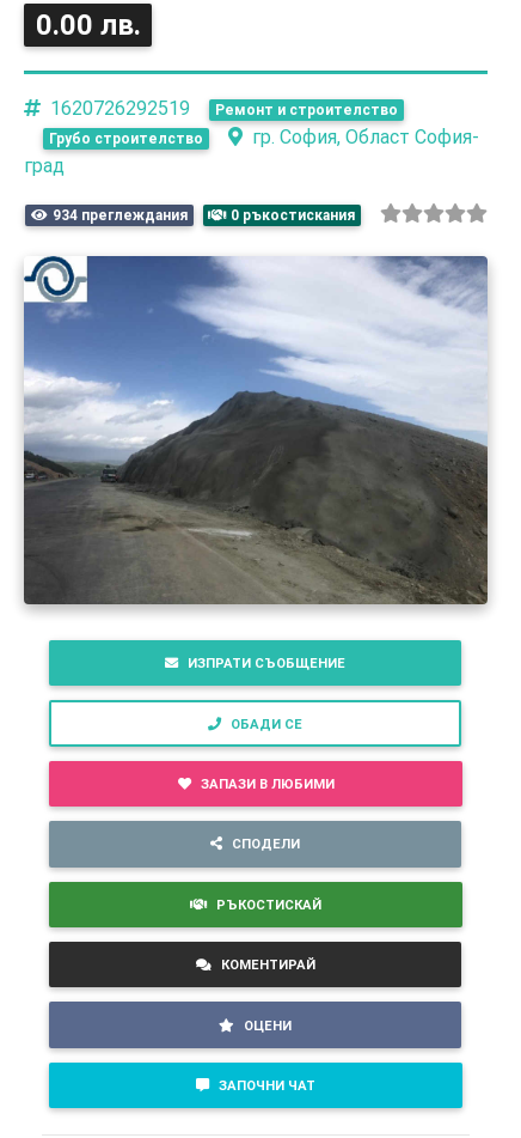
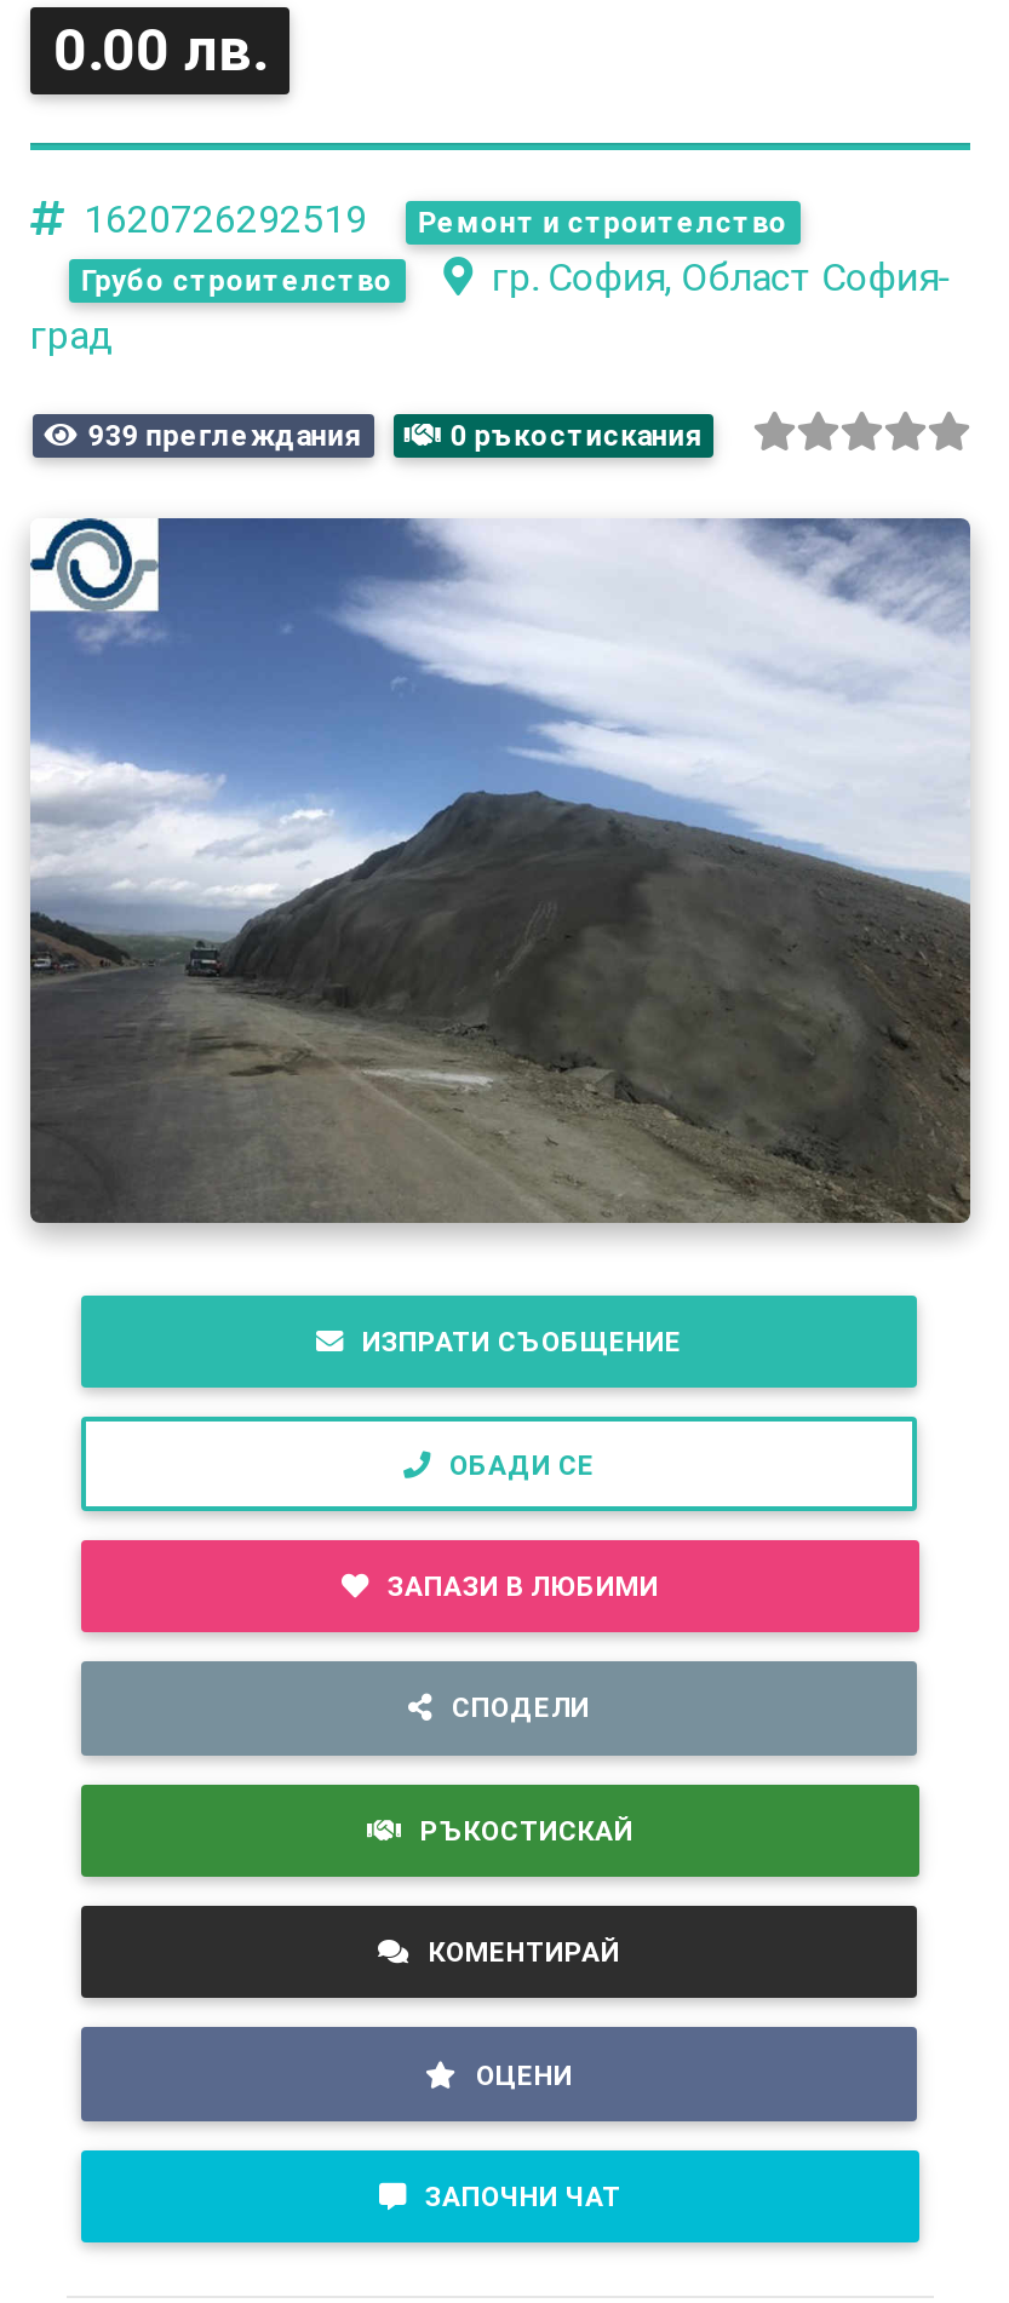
[52,206,187,224] 934 преглеждания -> [88,417,362,453] 939 преглеждания

